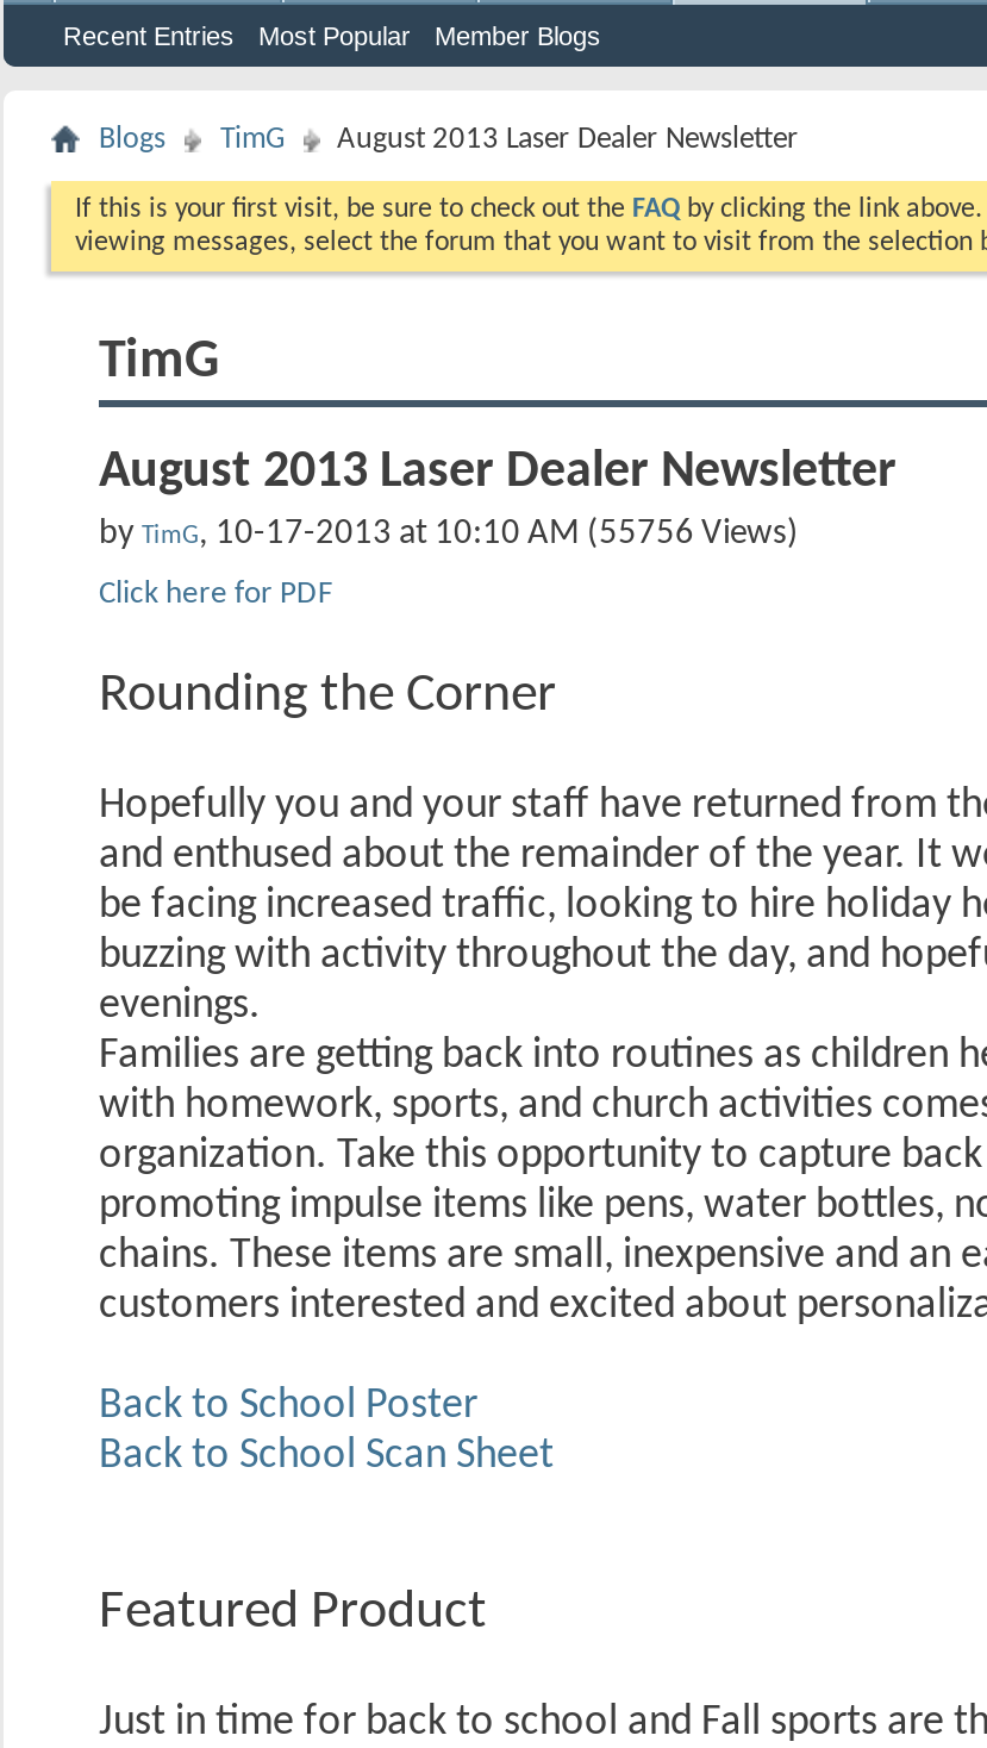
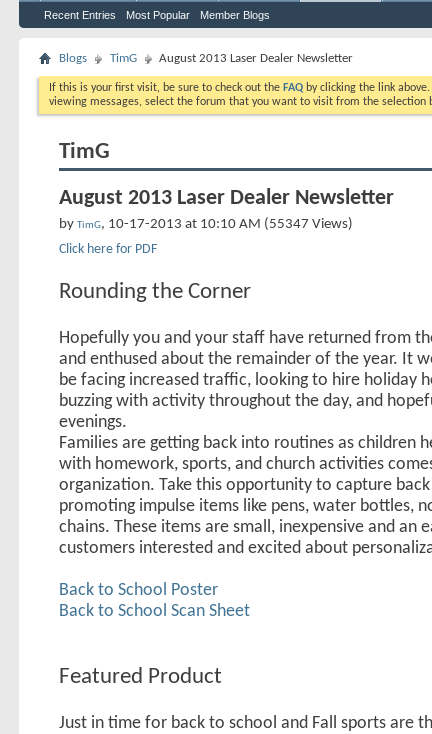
[99,517,799,553] by TimG, 10-17-2013 at 10:10 AM (55756 Views) -> [59,217,353,232] by TimG, 10-17-2013 at 10:10 AM (55347 Views)

